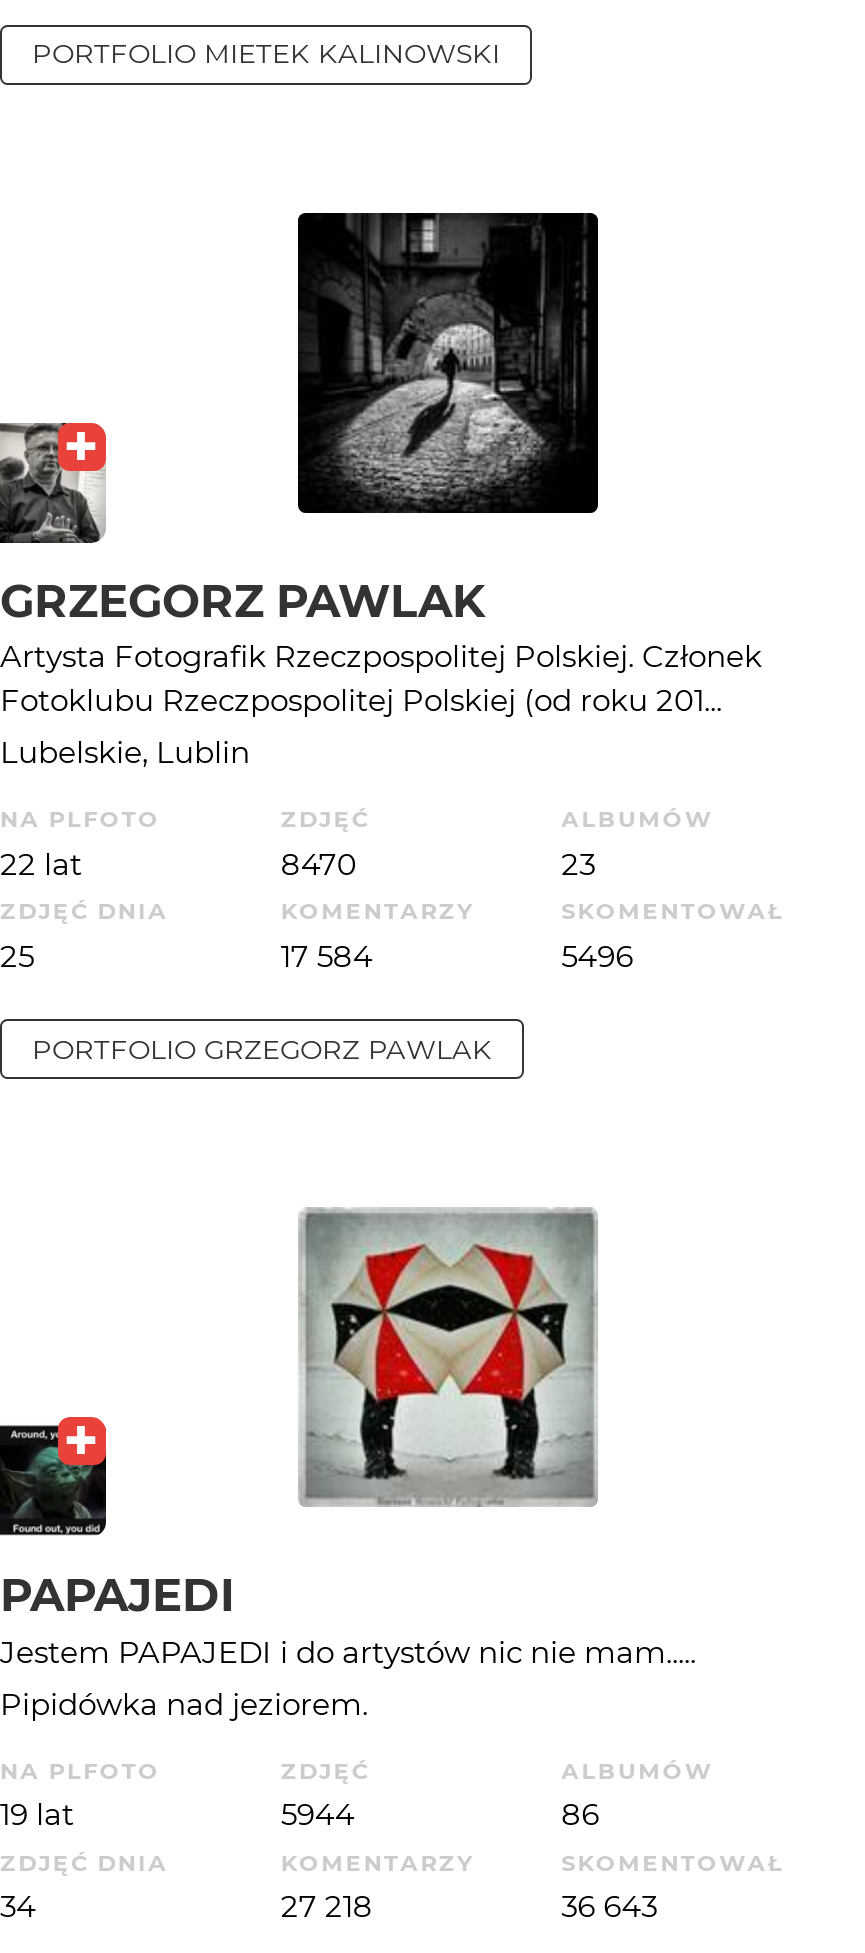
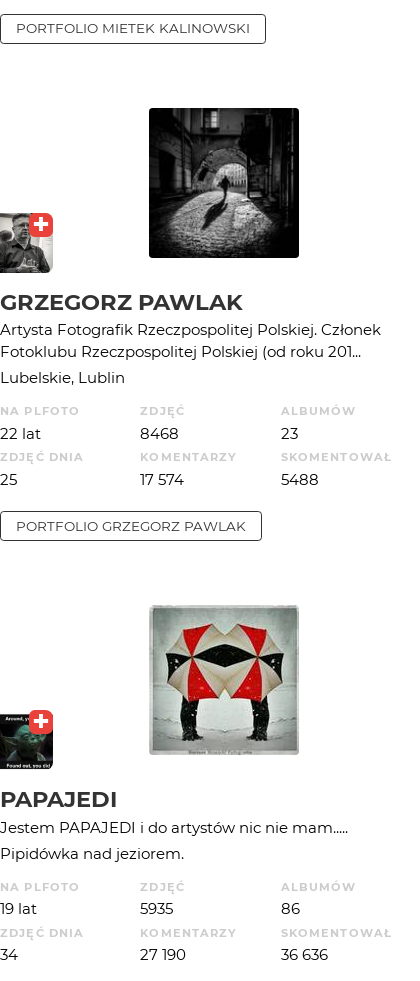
[281,844,357,882] 8470 -> [140,424,179,443] 8468
[281,937,373,975] 17 584 -> [140,470,184,489] 17 574
[561,937,633,975] 5496 -> [281,470,319,489] 5488
[281,1795,355,1833] 5944 -> [140,899,173,918] 5935
[281,1887,373,1925] 27 218 -> [140,945,186,964] 27 190
[561,1887,657,1925] 36 643 -> [281,945,328,964] 36 636

